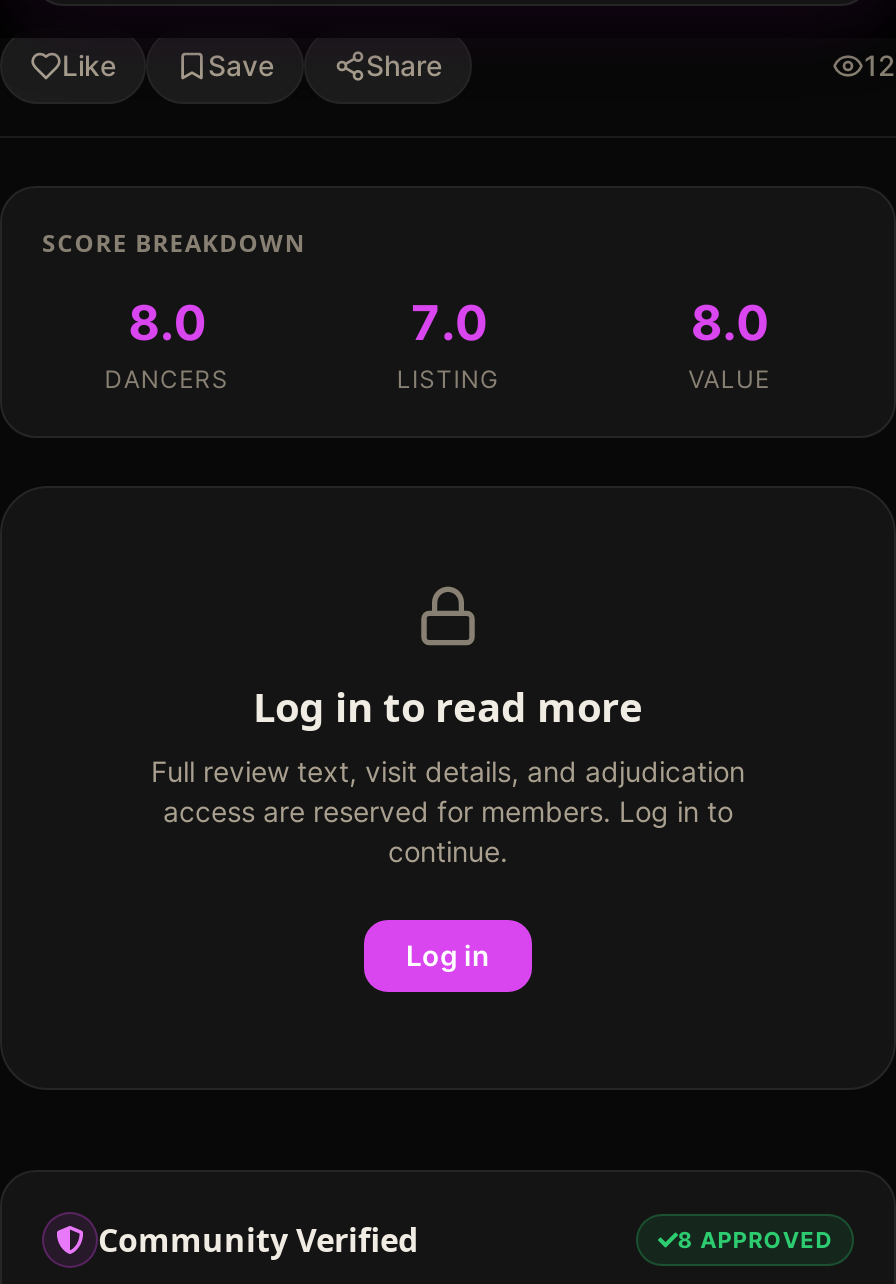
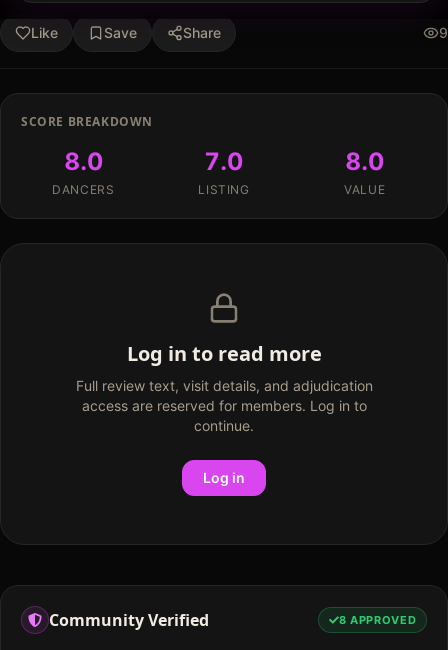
[864,48,896,82] 12 -> [439,24,448,41] 9

